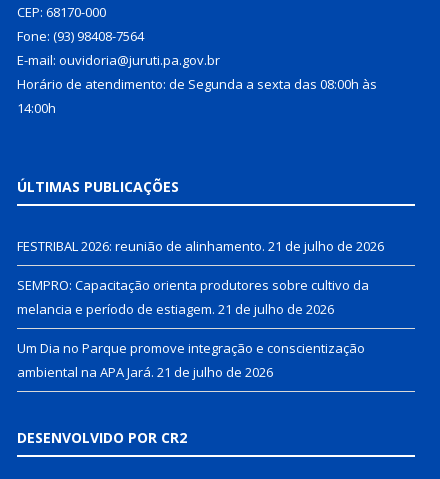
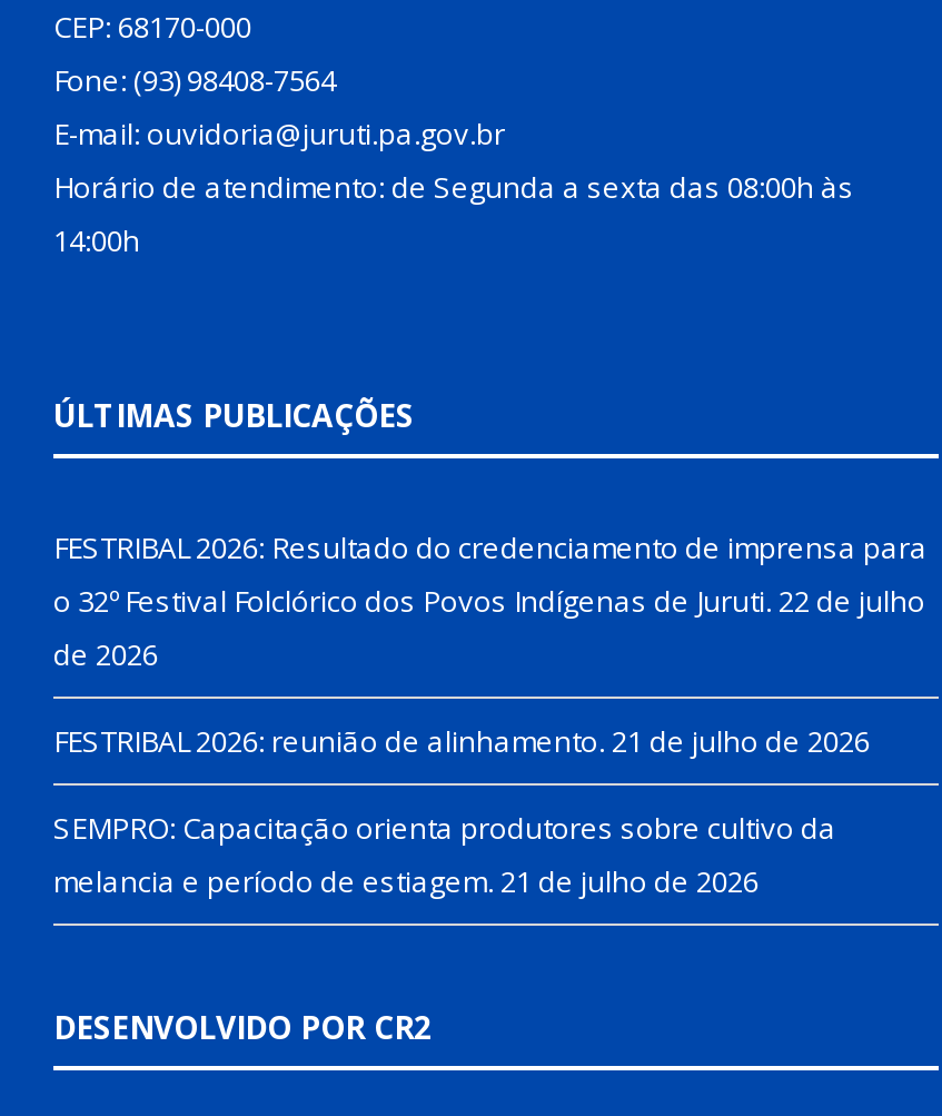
none -> [53,526,928,673] FESTRIBAL 2026: Resultado do credenciamento de imprensa para | o 32º Festival Folclórico dos Povos Indígenas de Juruti. 22 de julho | de 2026
moved [17,236,384,317] -> [53,720,870,900]: FESTRIBAL 2026: reunião de alinhamento. 21 de julho de 2026 | SEMPRO: Capacitação orienta produtores sobre cultivo da | melancia e período de estiagem. 21 de julho de 2026
[17,338,365,380] Um Dia no Parque promove integração e conscientização | ambiental na APA Jará. 21 de julho de 2026 -> none

